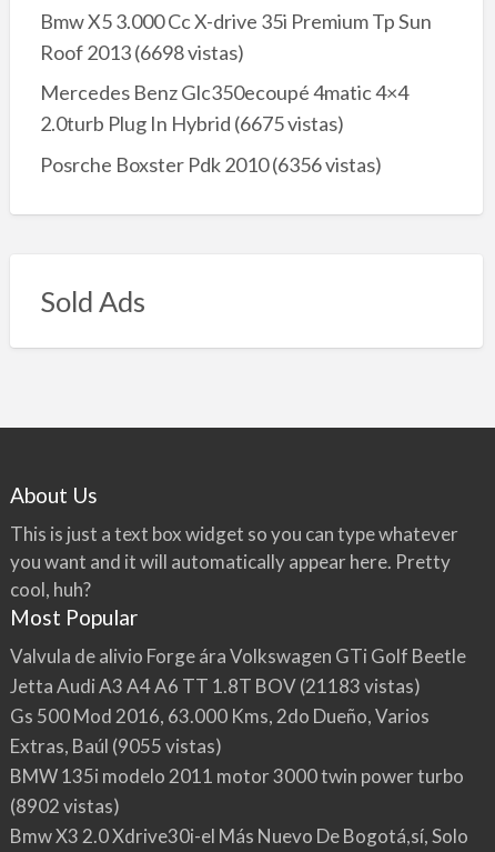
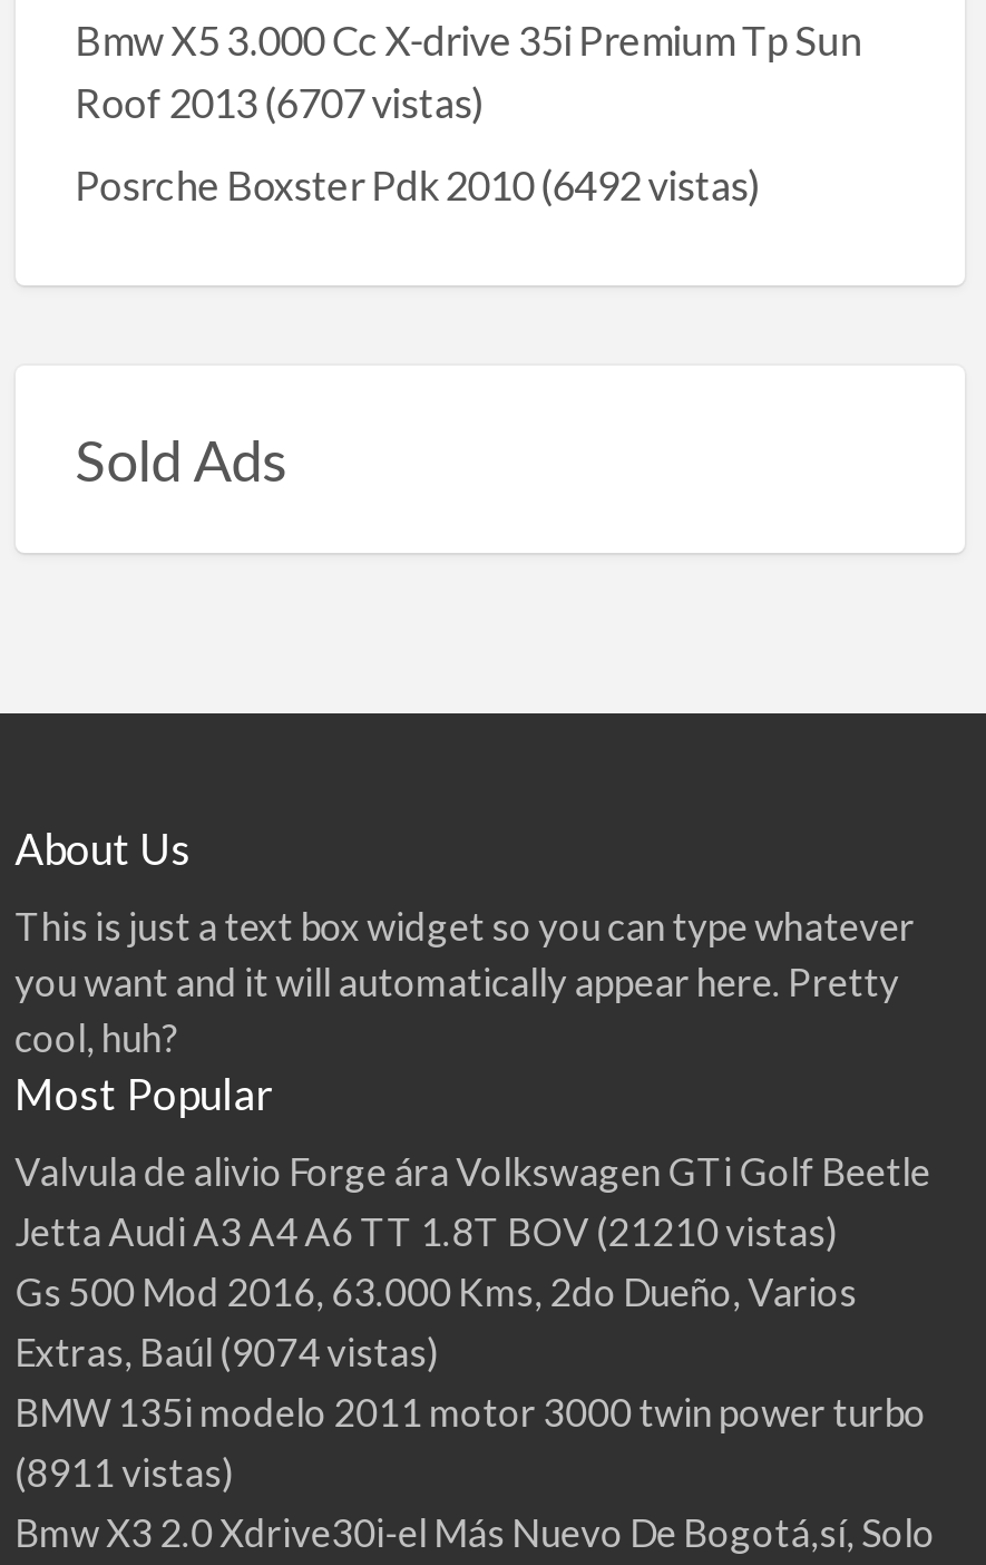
[40,39,408,176] Roof 2013 (6698 vistas) | Mercedes Benz Glc350ecoupé 4matic 4×4 | 2.0turb Plug In Hybrid (6675 vistas) | Posrche Boxster Pdk 2010(6356 vistas) -> [75,78,761,208] Roof 2013 (6707 vistas) | Posrche Boxster Pdk 2010(6492 vistas)
[10,675,420,698] Jetta Audi A3 A4 A6 TT 1.8T BOV (21183 vistas) -> [15,1209,839,1256] Jetta Audi A3 A4 A6 TT 1.8T BOV (21210 vistas)
[10,735,222,758] Extras, Baúl (9055 vistas) -> [15,1329,440,1376] Extras, Baúl (9074 vistas)
[10,795,119,818] (8902 vistas) -> [15,1450,235,1497] (8911 vistas)

